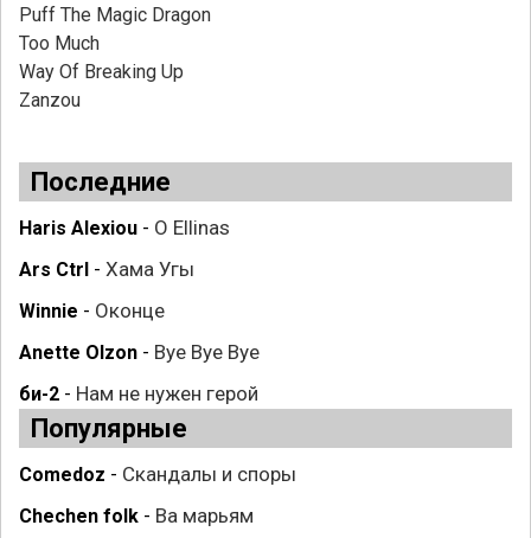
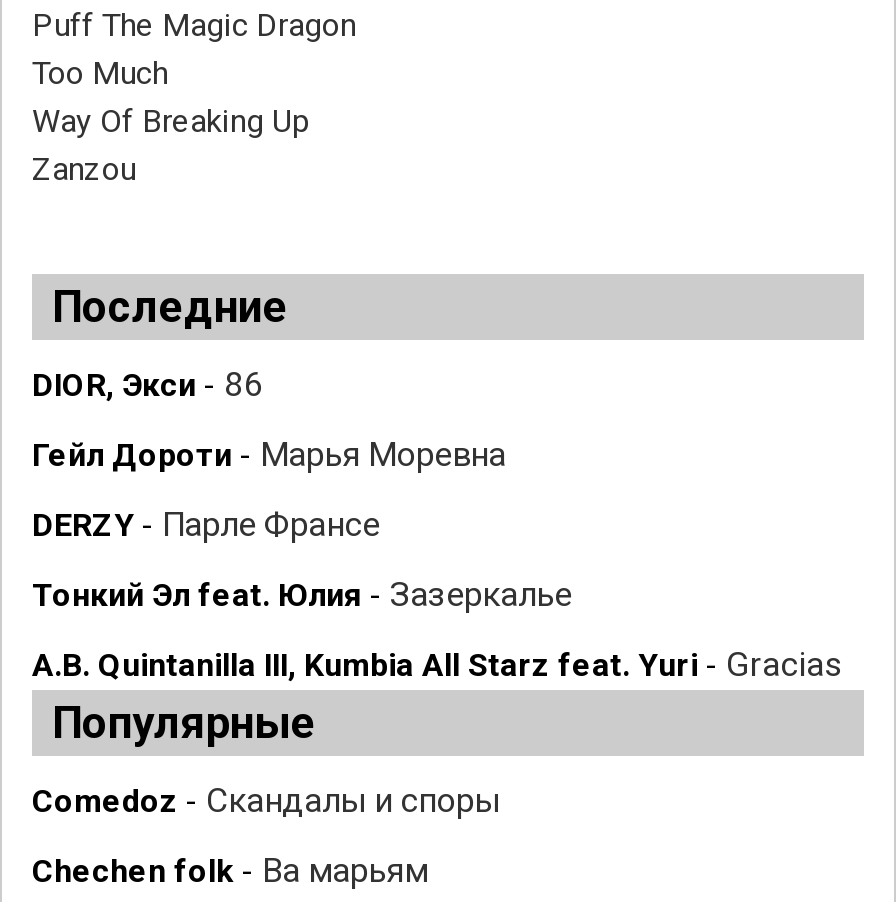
[19,216,230,239] Haris Alexiou - O Ellinas -> [32,364,264,404] DIOR, Экси - 86
[19,257,194,281] Ars Ctrl - Хама Угы -> [32,434,506,474] Гейл Дороти - Марья Моревна
[19,299,165,322] Winnie - Оконце -> [32,504,380,544] DERZY - Парле Франсе
[19,340,260,364] Anette Olzon - Bye Bye Bye -> [32,574,572,614] Тонкий Эл feat. Юлия - Зазеркалье
[19,382,258,405] би-2 - Нам не нужен герой -> [32,644,842,684] A.B. Quintanilla III, Kumbia All Starz feat. Yuri - Gracias

